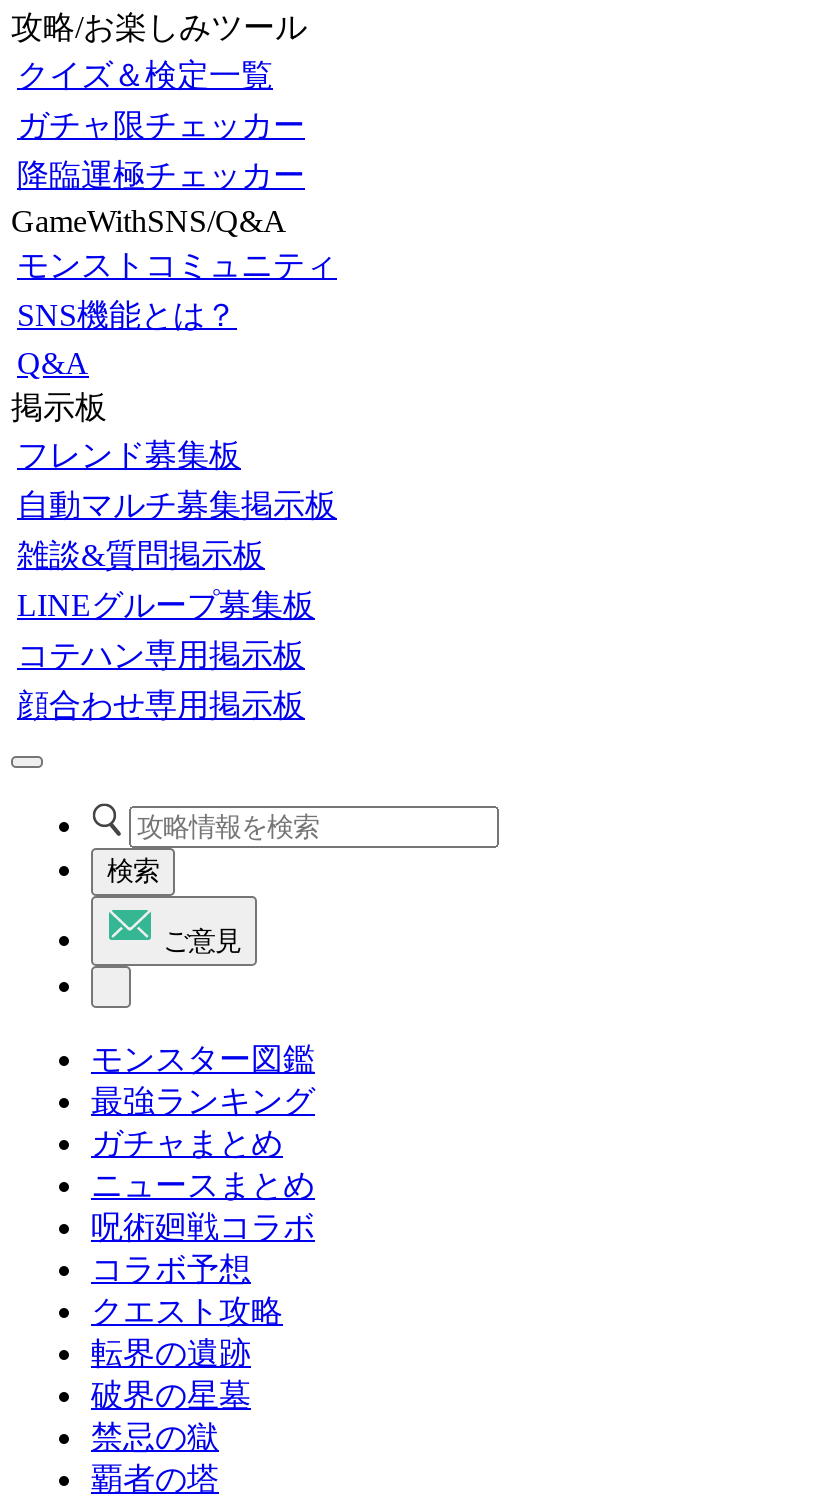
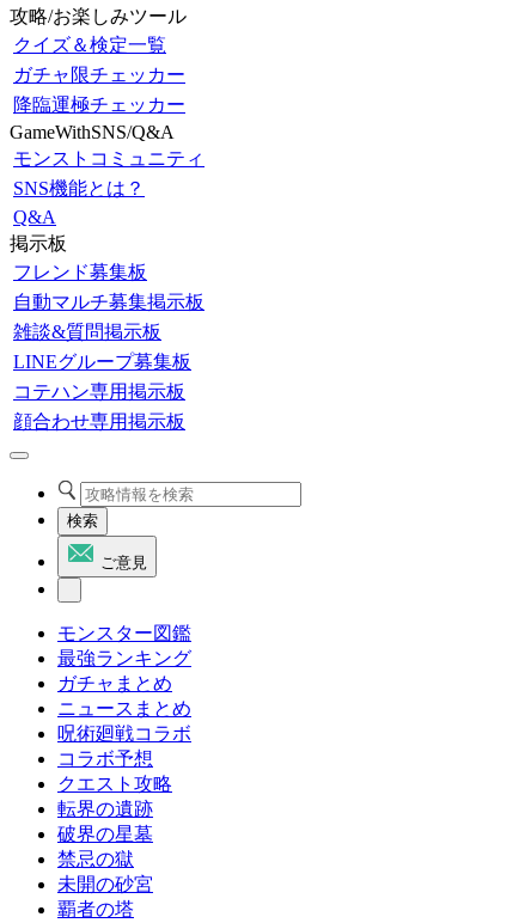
none -> [57,874,153,894] 未開の砂宮

